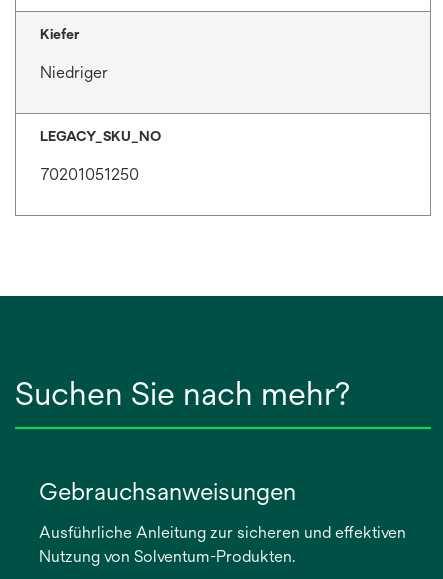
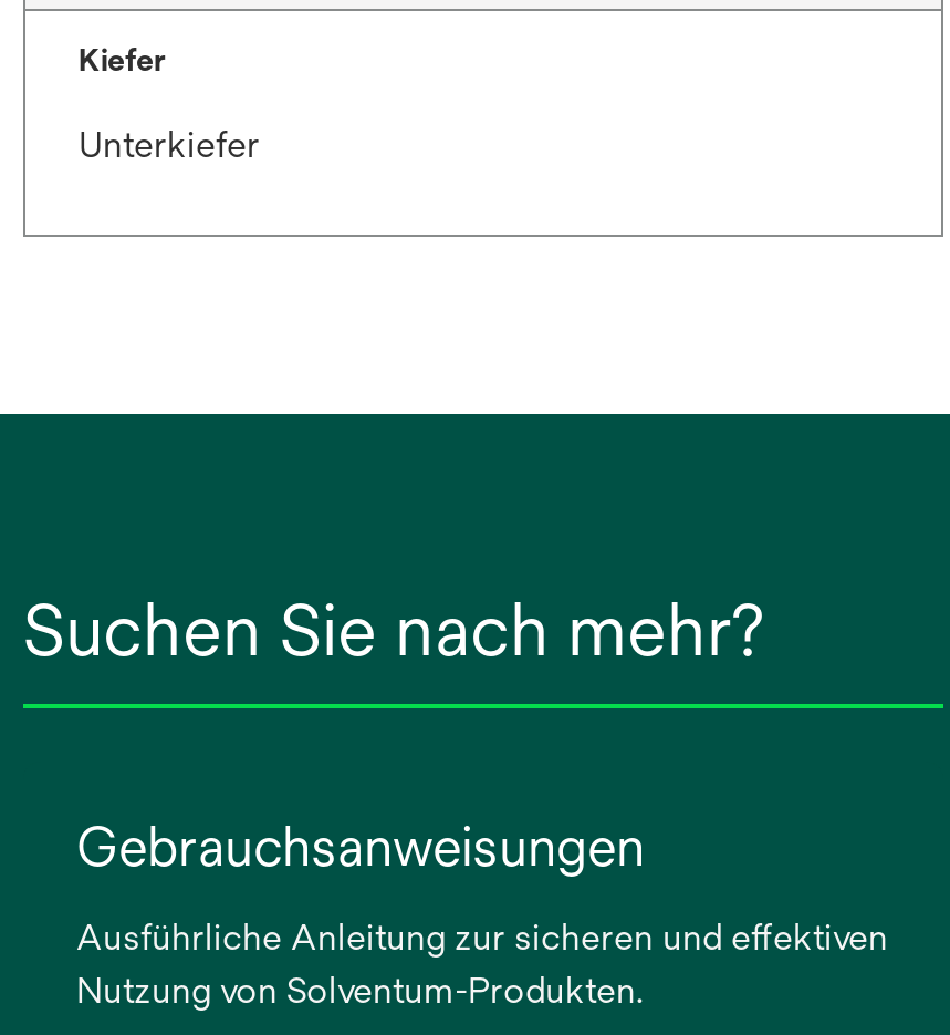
[40,63,161,184] Niedriger | LEGACY_SKU_NO | 70201051250 -> [79,124,260,166] Unterkiefer

